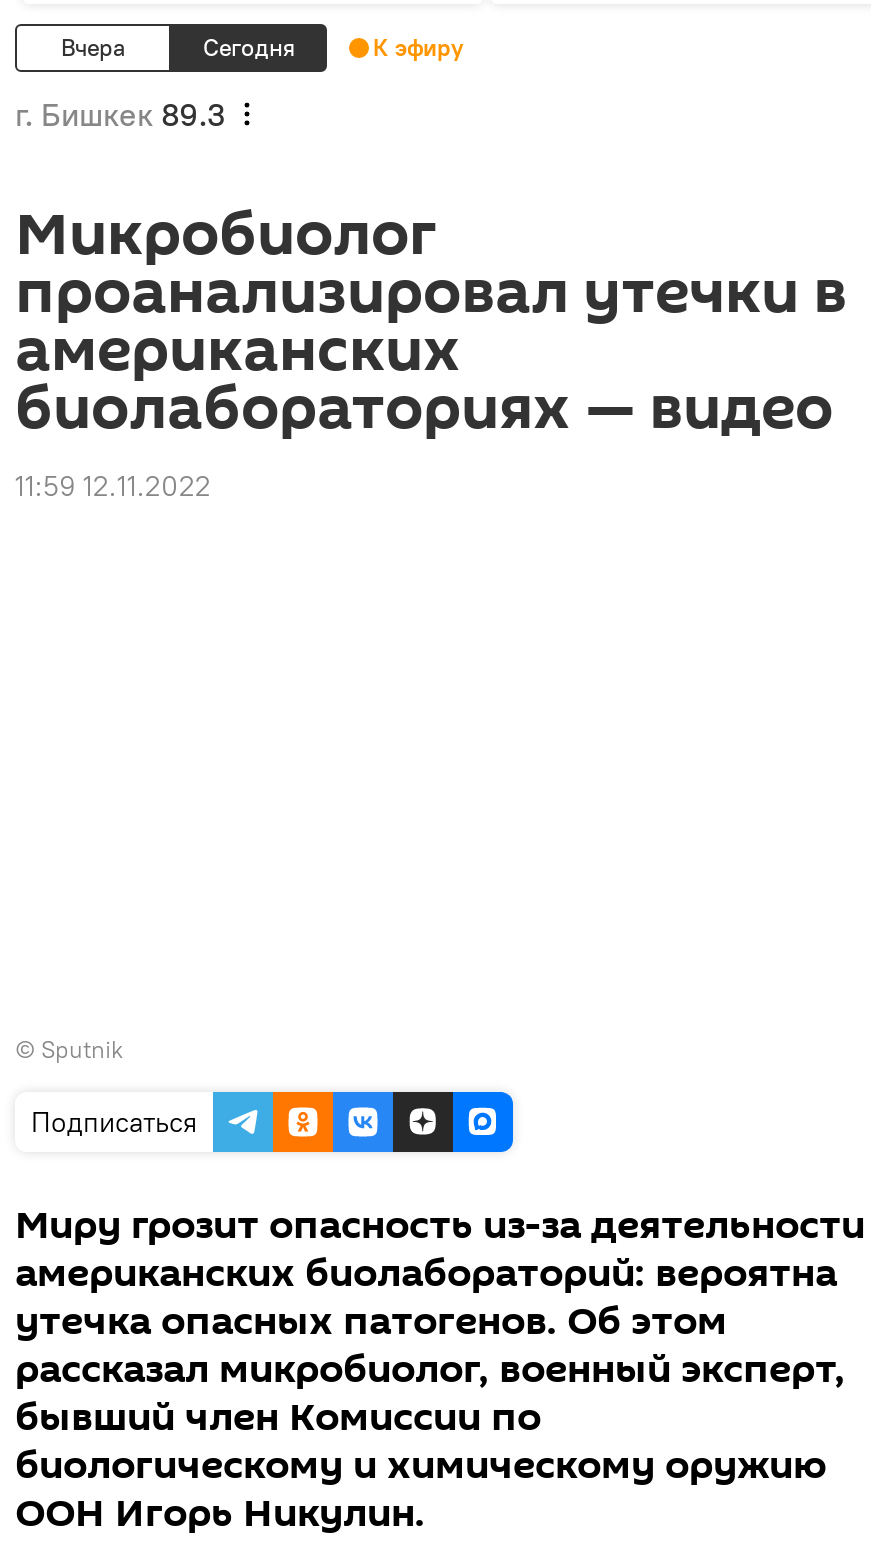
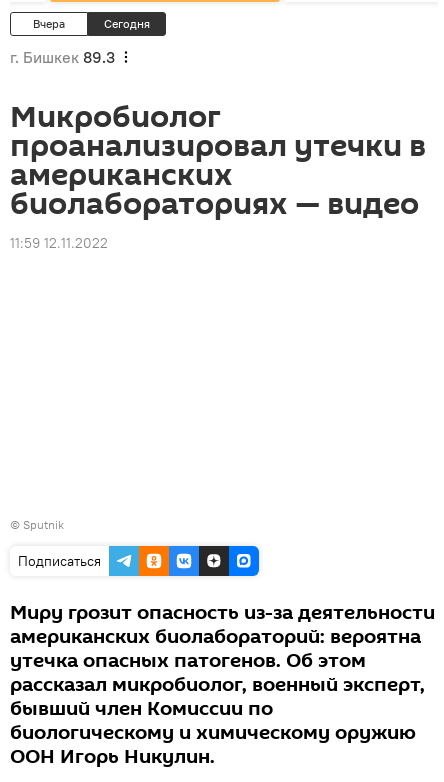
[373,32,463,62] К эфиру -> none

